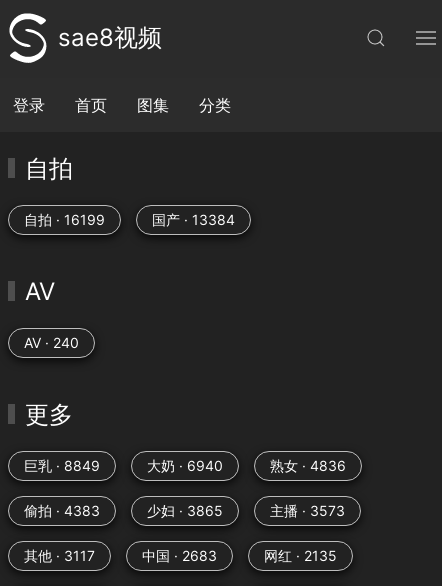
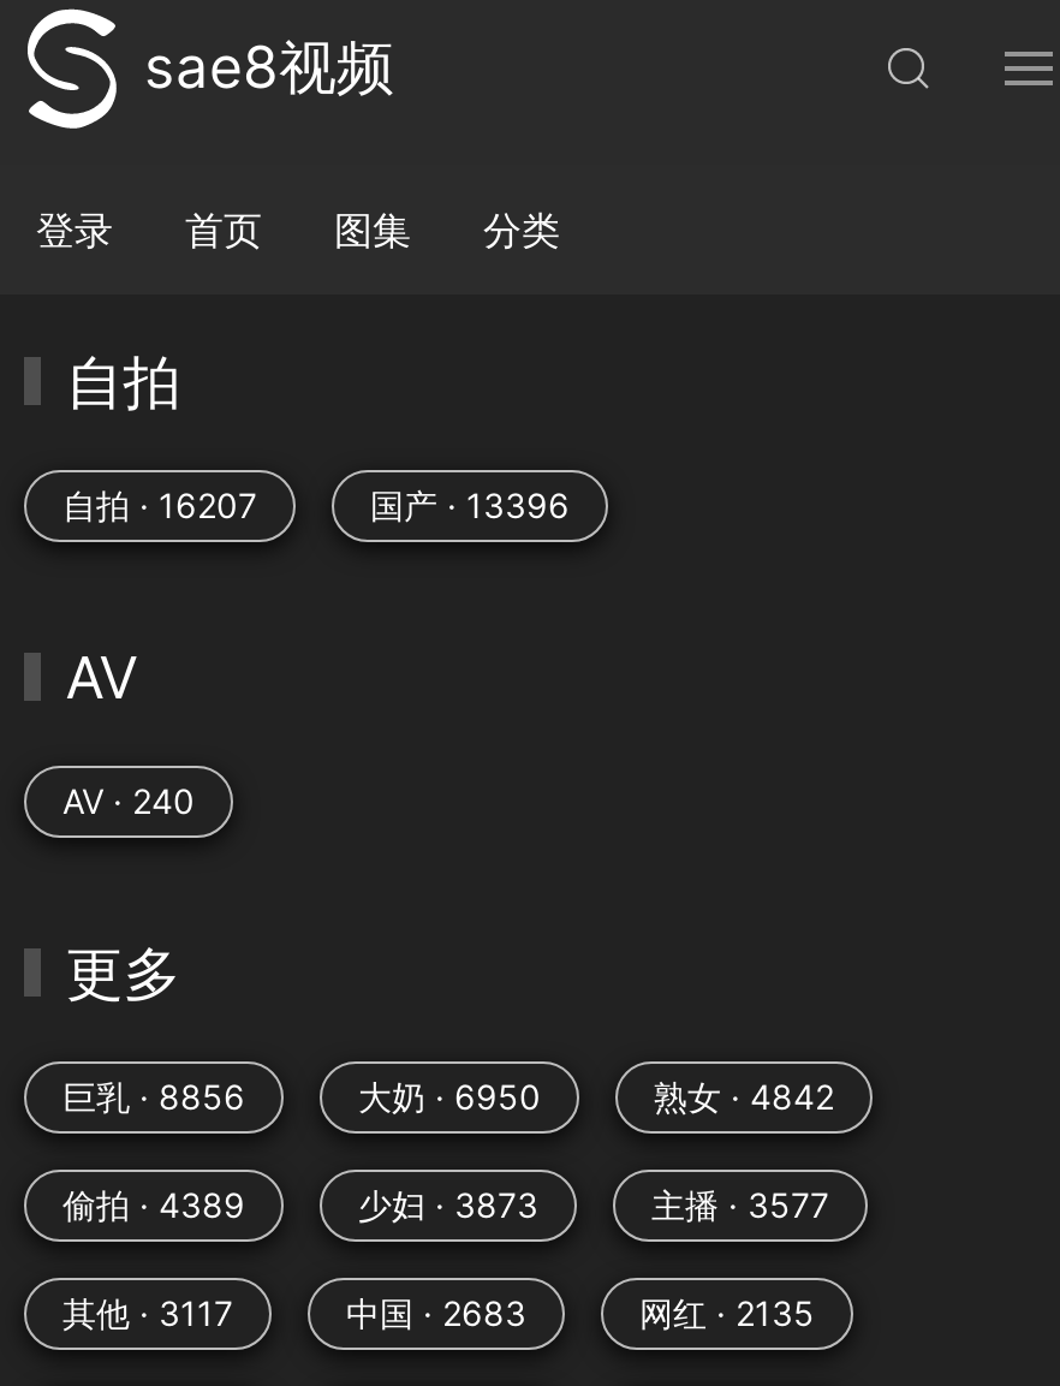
[24,211,105,228] 自拍 · 16199 -> [62,484,257,525] 自拍 · 16207
[152,211,235,228] 国产 · 13384 -> [370,484,570,525] 国产 · 13396
[24,457,100,474] 巨乳 · 8849 -> [62,1076,245,1117] 巨乳 · 8856
[147,457,223,474] 大奶 · 6940 -> [358,1076,541,1117] 大奶 · 6950
[270,457,346,474] 熟女 · 4836 -> [654,1076,834,1117] 熟女 · 4842
[24,502,100,519] 偷拍 · 4383 -> [62,1184,245,1225] 偷拍 · 4389
[147,502,223,519] 少妇 · 3865 -> [358,1184,538,1225] 少妇 · 3873
[270,502,345,519] 主播 · 3573 -> [651,1184,829,1225] 主播 · 3577

